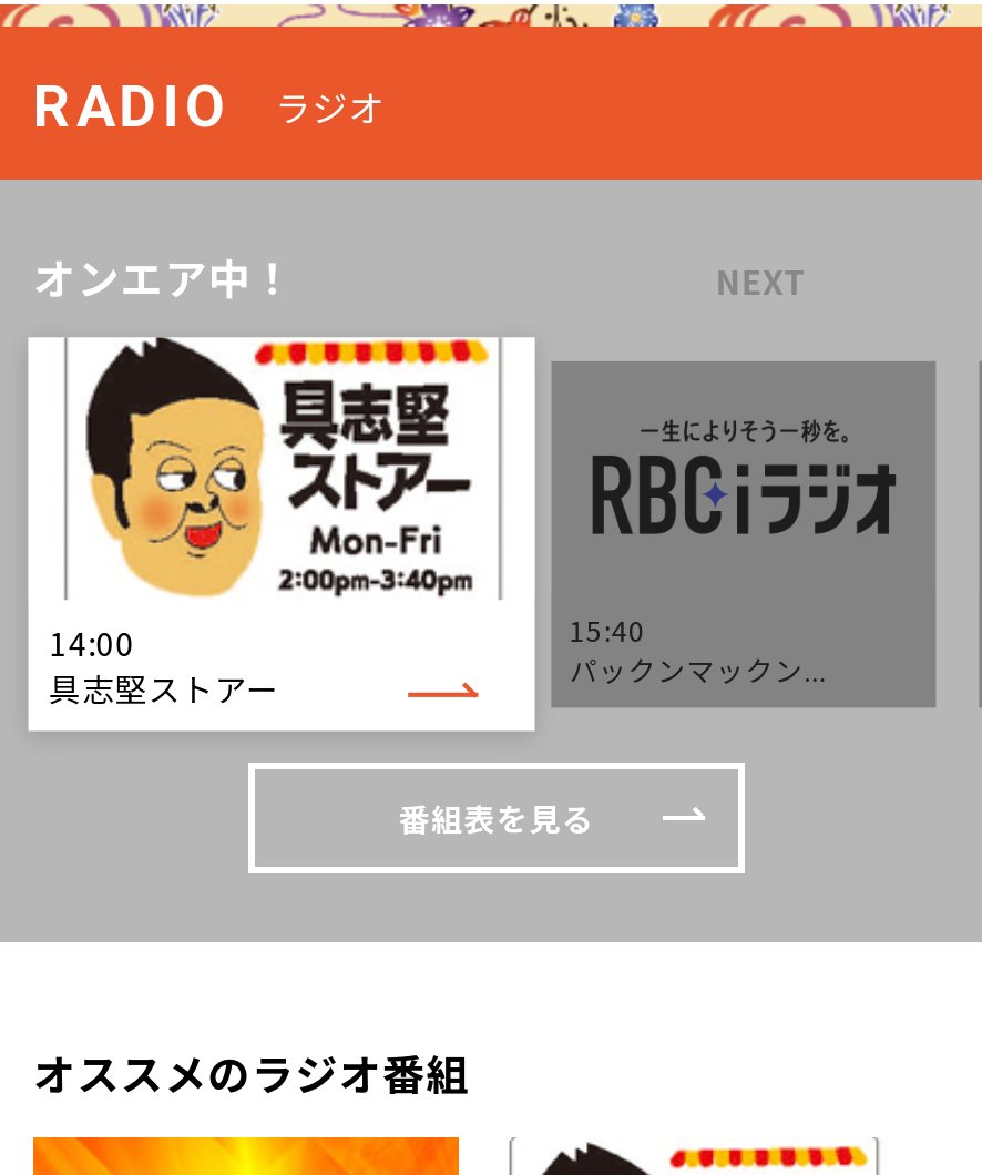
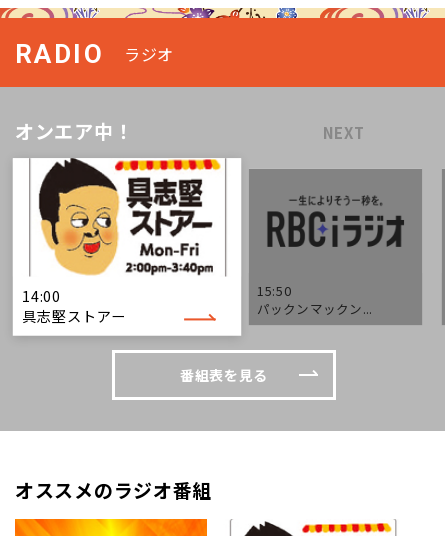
[569,612,646,652] 15:40 -> [257,282,291,300] 15:50

